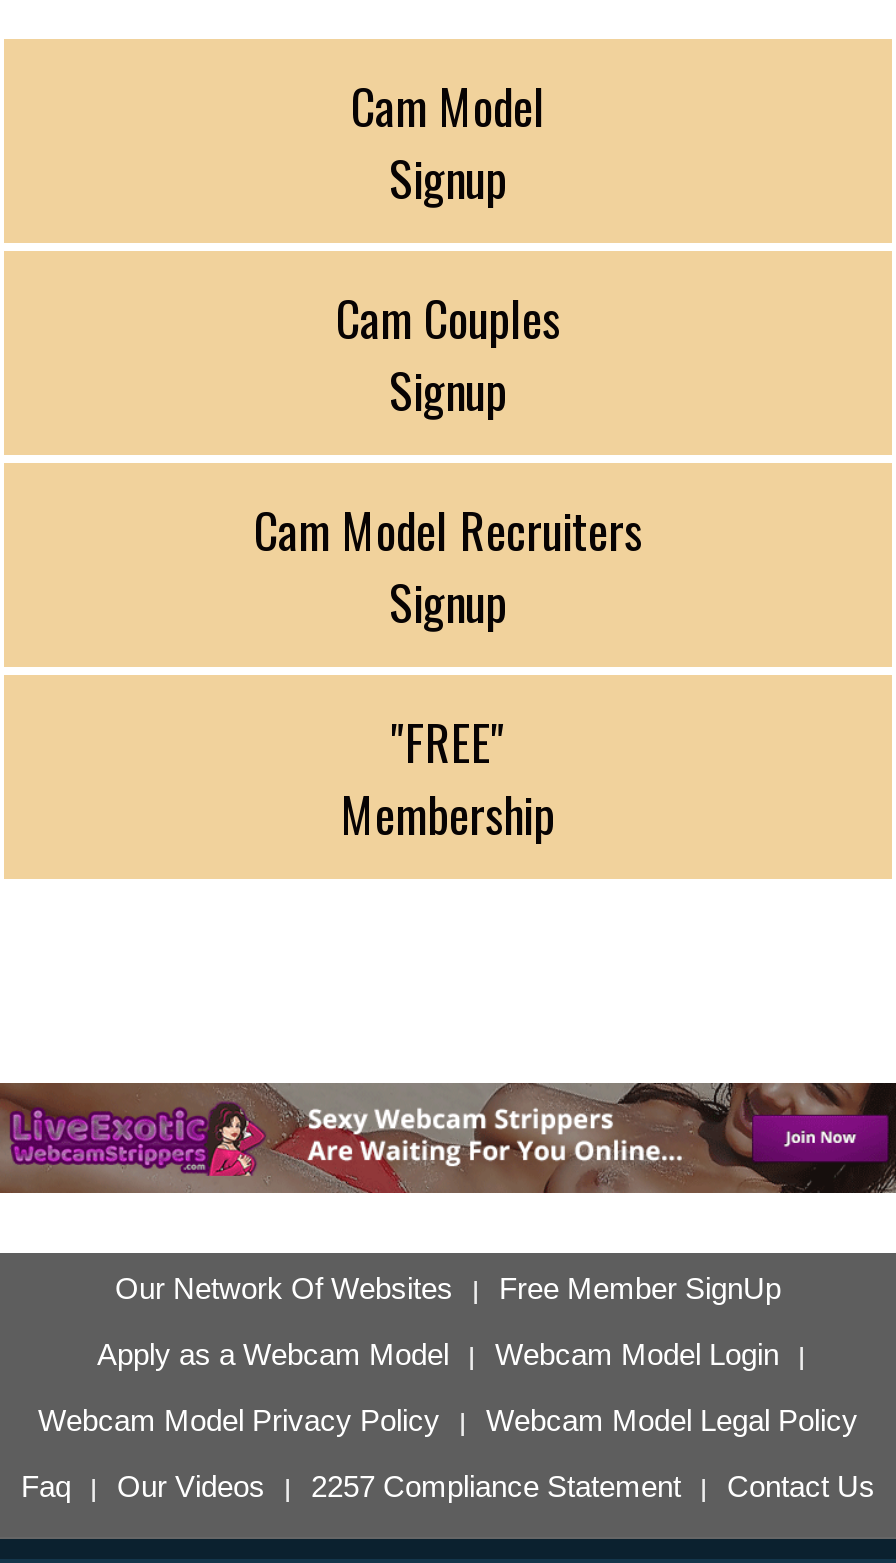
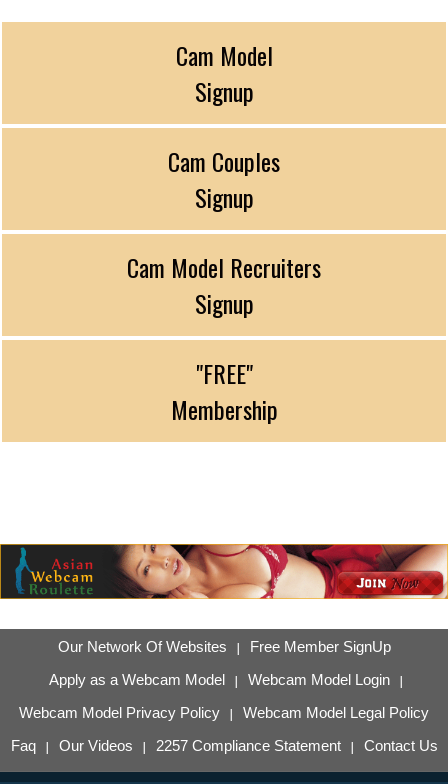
[6,1081,890,1195] [image] -> [3,543,445,600] [image]

